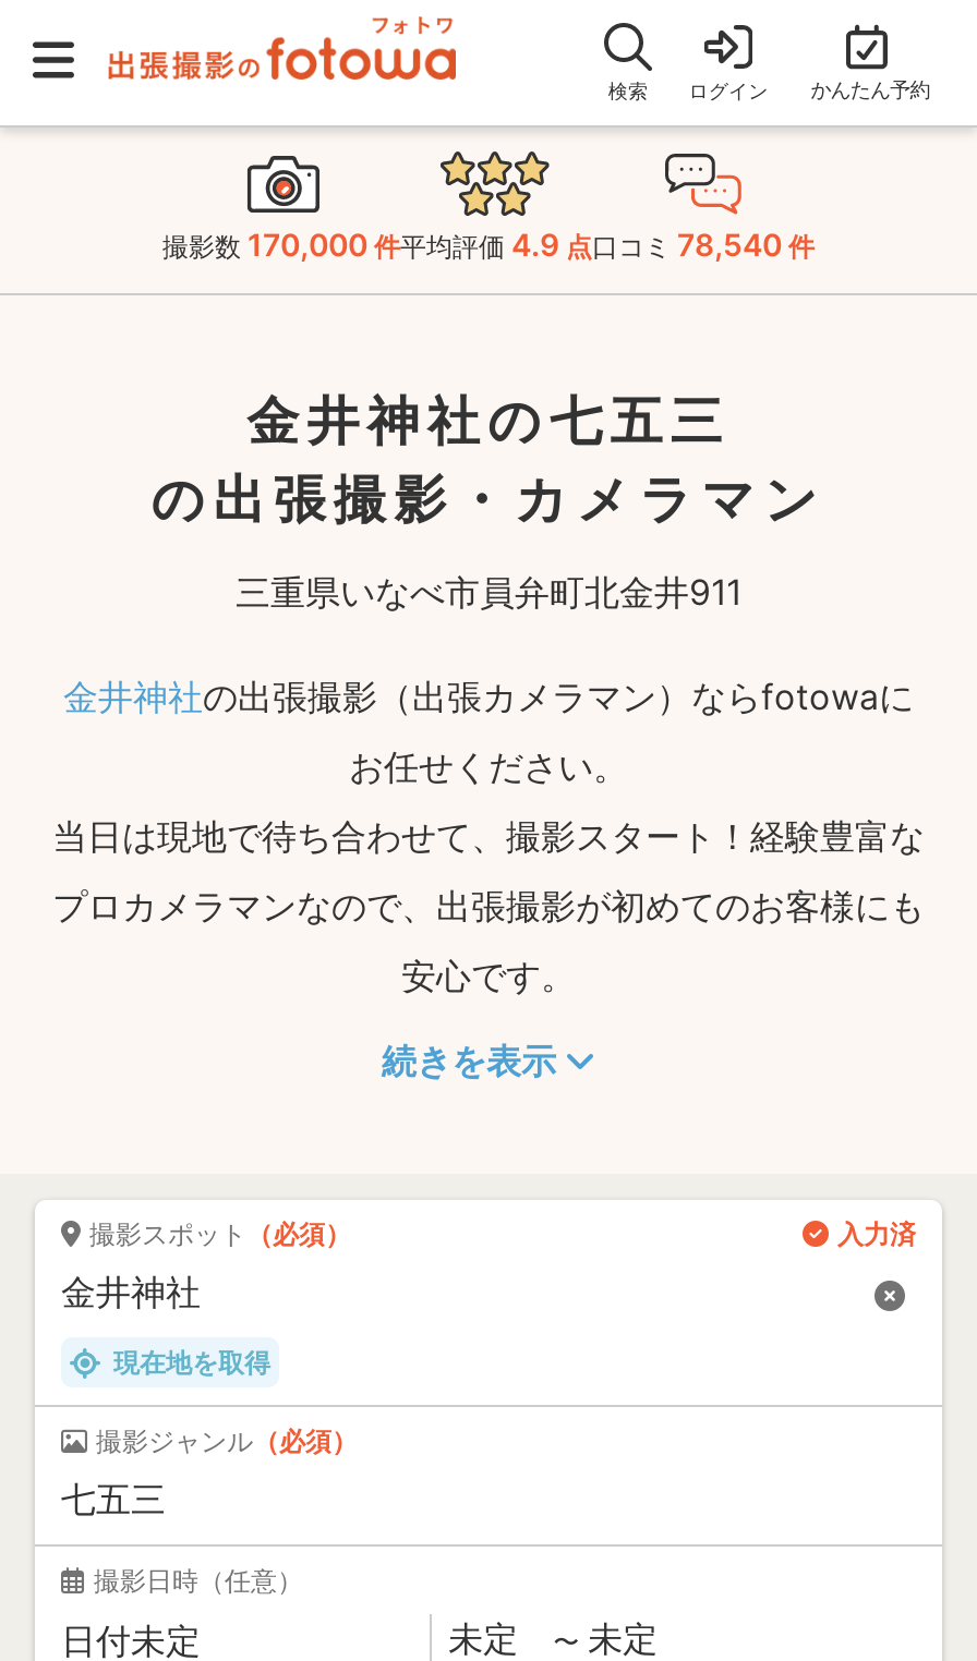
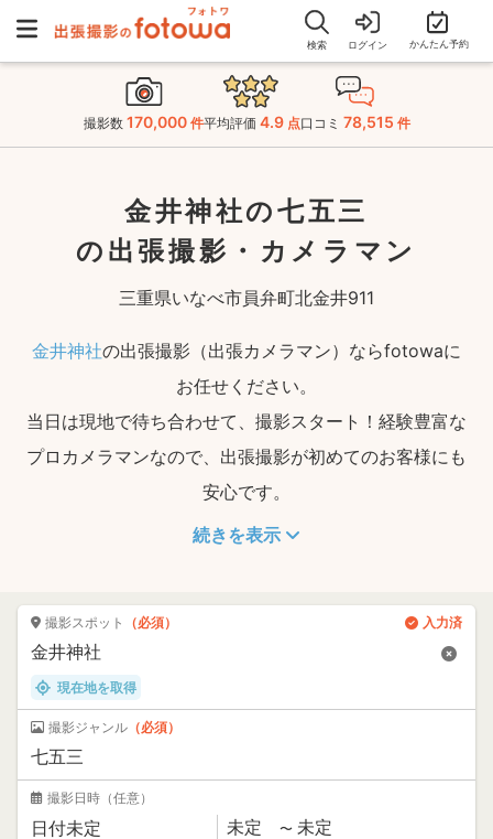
[162,226,815,263] 撮影数 170,000 件平均評価 4.9 点口コミ 78,540 件 -> [83,112,410,131] 撮影数 170,000 件平均評価 4.9 点口コミ 78,515 件

